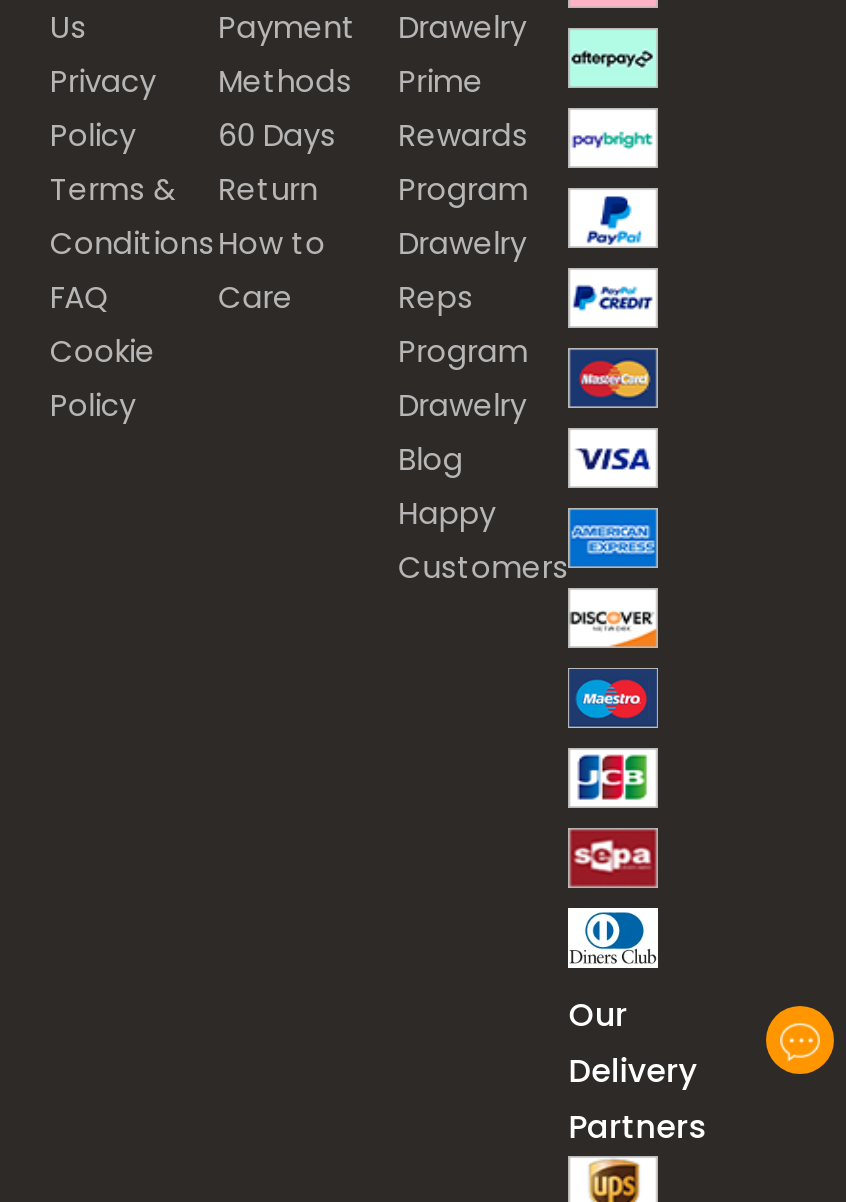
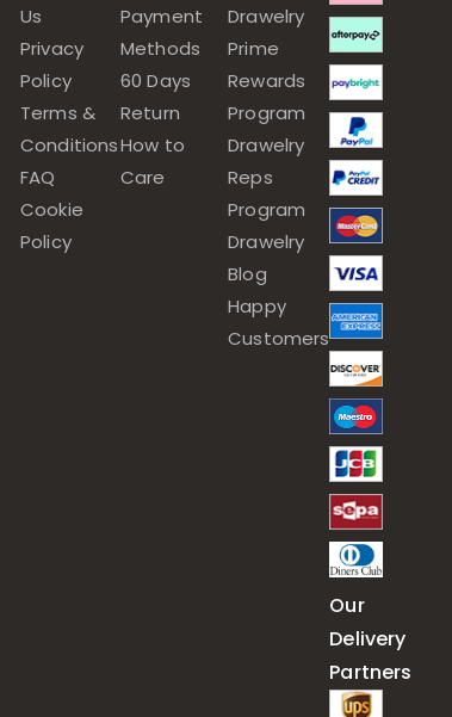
[764,1004,836,1076] [image] -> none

